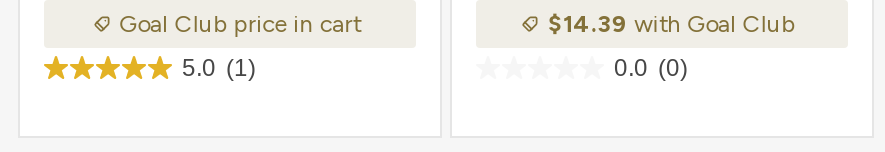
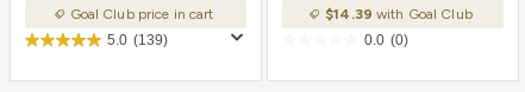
[182,54,256,82] 5.0 (1) -> [107,32,168,49] 5.0 (139)

